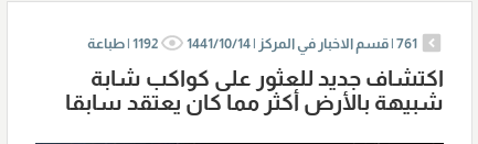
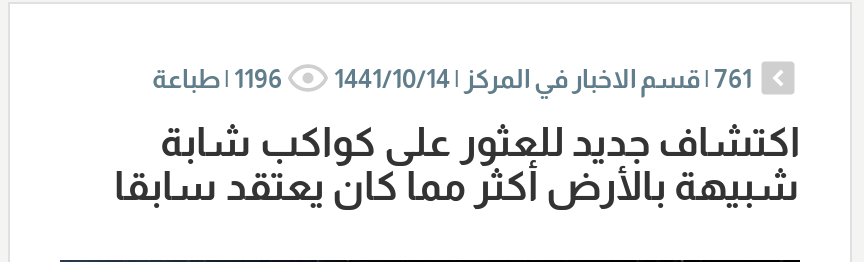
[132,35,158,52] 1192 -> [234,64,282,94] 1196

